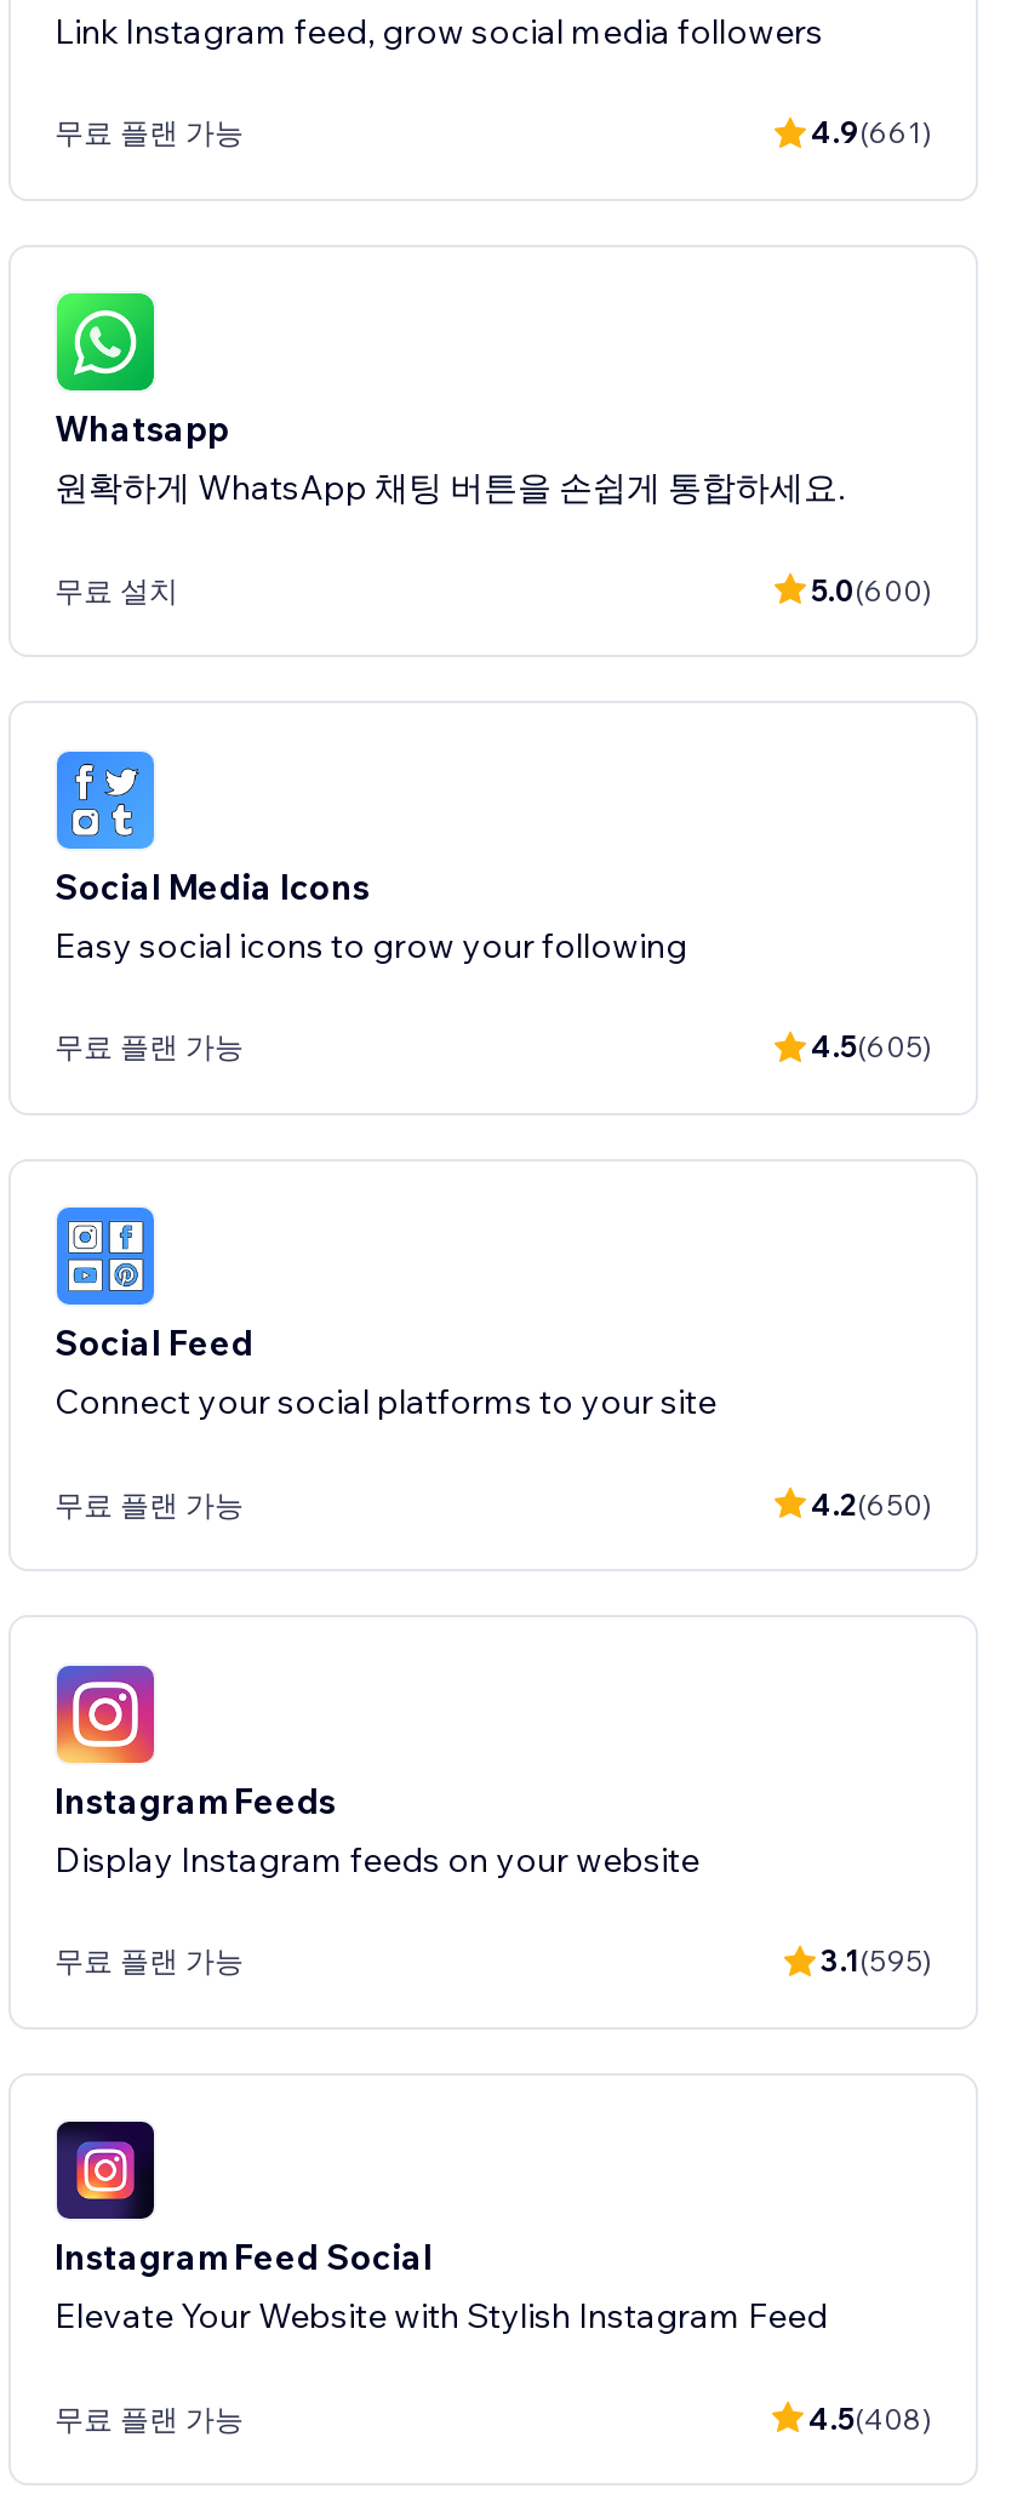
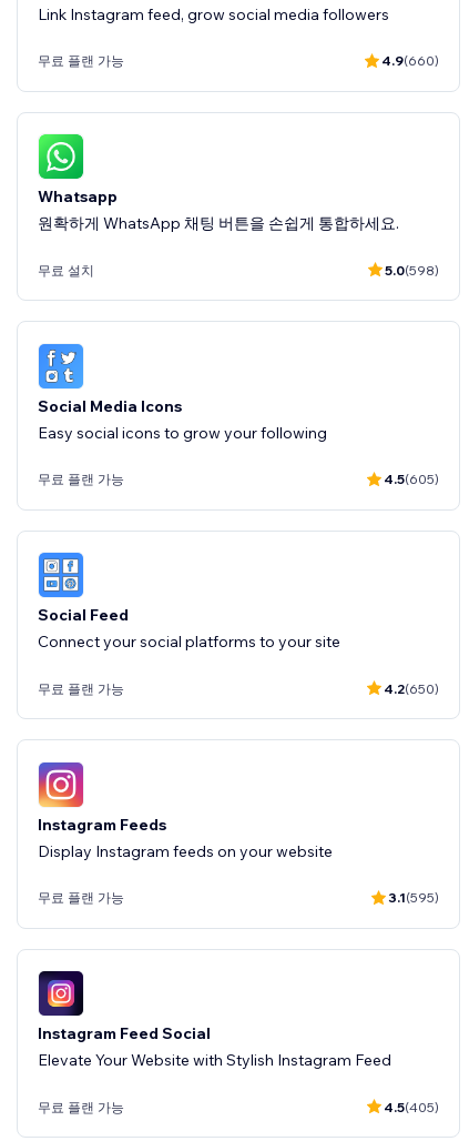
[811,114,932,150] 4.9(661) -> [381,52,439,69] 4.9(660)
[811,571,932,607] 5.0(600) -> [385,261,439,278] 5.0(598)
[808,2399,932,2436] 4.5(408) -> [384,1098,439,1115] 4.5(405)

